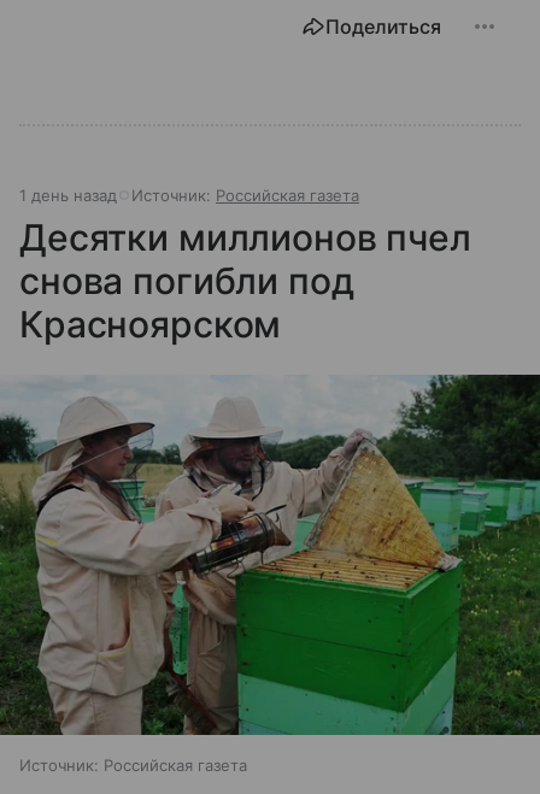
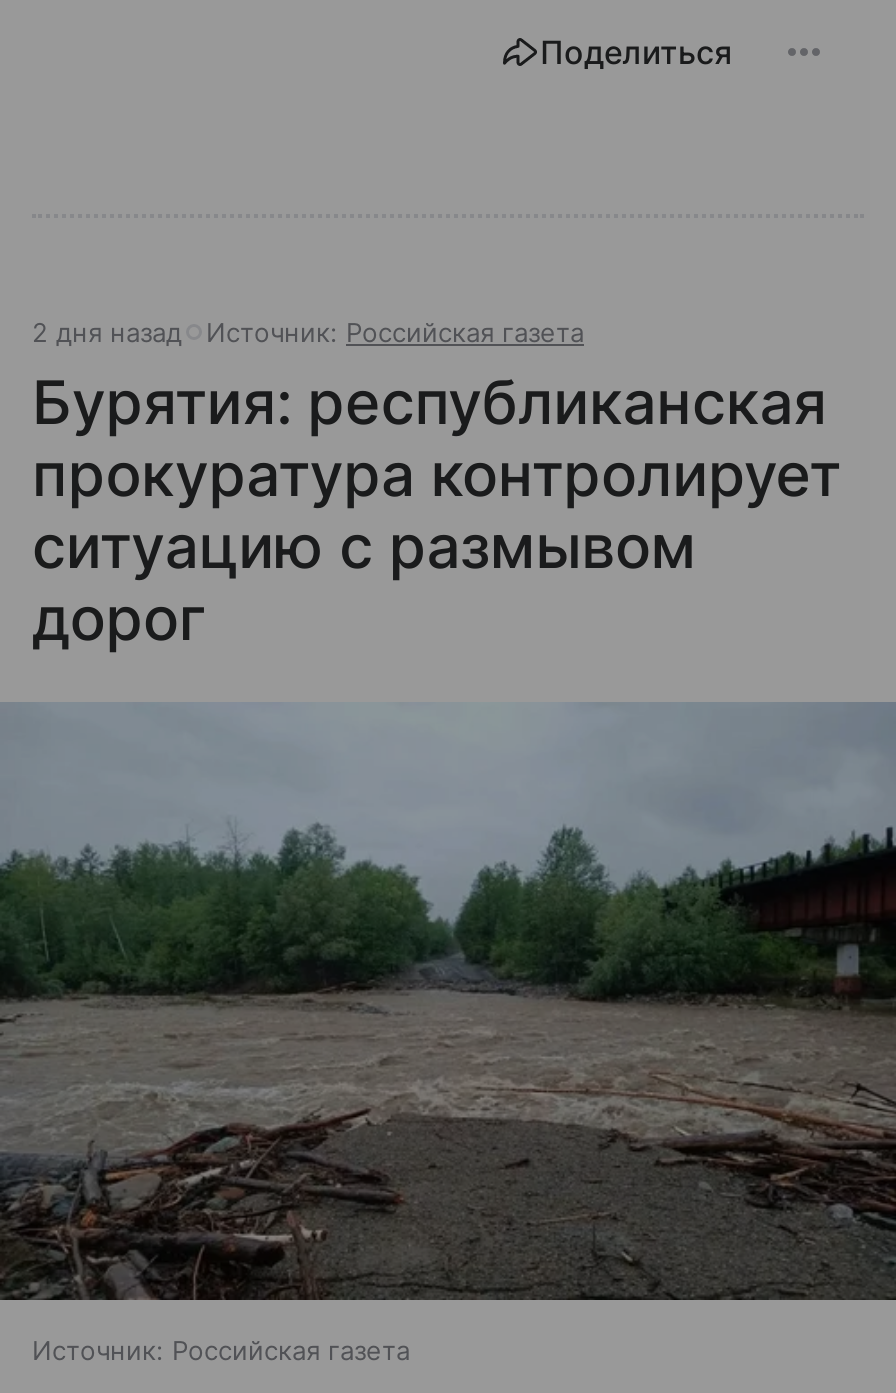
[19,186,359,205] 1 день назад Источник: Российская газета -> [32,316,584,348] 2 дня назад Источник: Российская газета
[19,216,471,346] Десятки миллионов пчел | снова погибли под | Красноярском -> [32,366,841,654] Бурятия: республиканская | прокуратура контролирует | ситуацию с размывом | дорог
[4,374,536,736] [image] -> [6,702,890,1302] [image]

